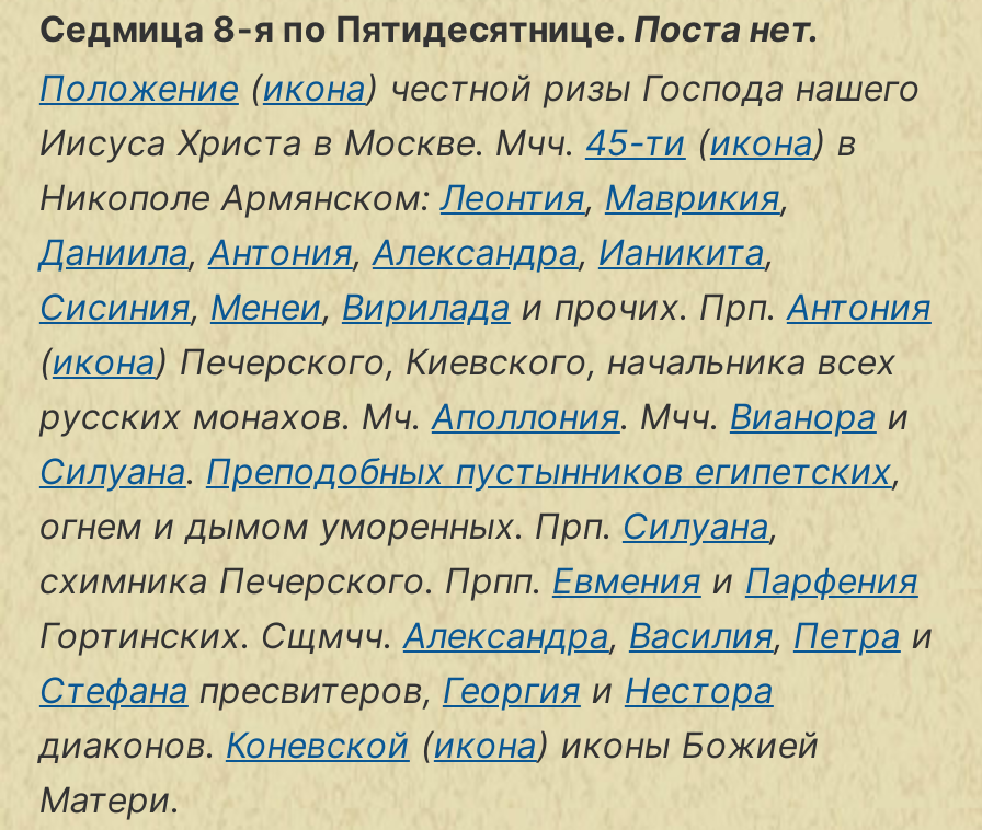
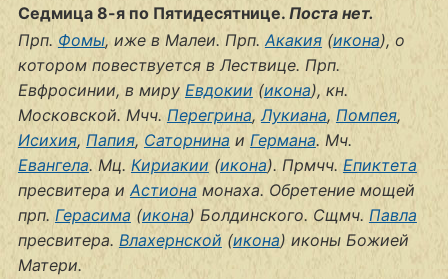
[39,66,934,766] Положение (икона) честной ризы Господа нашего | Иисуса Христа в Москве. Мчч. 45-ти (икона) в | Никополе Армянском: Леонтия, Маврикия, | Даниила, Антония, Александра, Ианикита, | Сисиния, Менеи, Вирилада и прочих. Прп. Антония | (икона) Печерского, Киевского, начальника всех | русских монахов. Мч. Аполлония. Мчч. Вианора и | Силуана. Преподобных пустынников египетских, | огнем и дымом уморенных. Прп. Силуана, | схимника Печерского. Прпп. Евмения и Парфения | Гортинских. Сщмчч. Александра, Василия, Петра и | Стефана пресвитеров, Георгия и Нестора | диаконов. Коневской (икона) иконы Божией -> [18,30,417,250] Прп. Фомы, иже в Малеи. Прп. Акакия (икона), о | котором повествуется в Лествице. Прп. | Евфросинии, в миру Евдокии (икона), кн. | Московской. Мчч. Перегрина, Лукиана, Помпея, | Исихия, Папия, Саторнина и Германа. Мч. | Евангела. Мц. Кириакии (икона). Прмчч. Епиктета | пресвитера и Астиона монаха. Обретение мощей | прп. Герасима (икона) Болдинского. Сщмч. Павла | пресвитера. Влахернской (икона) иконы Божией

